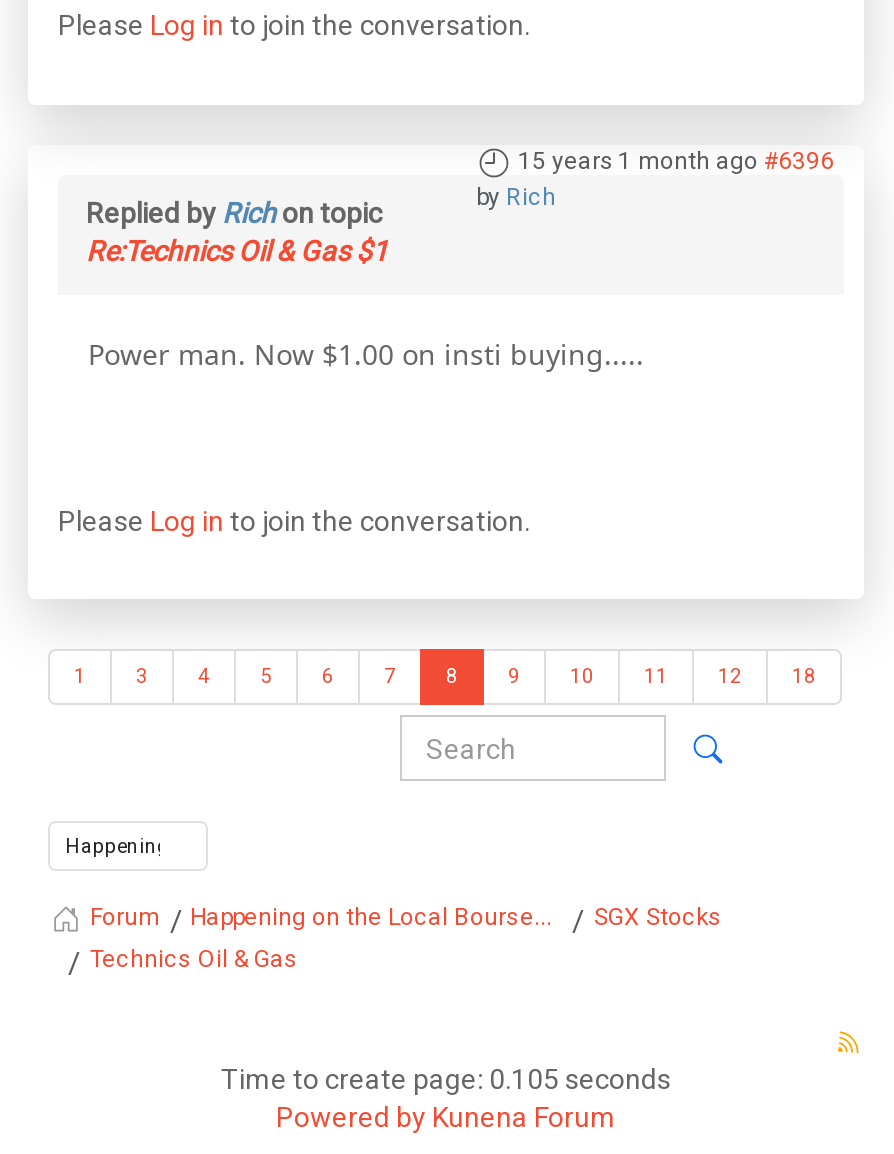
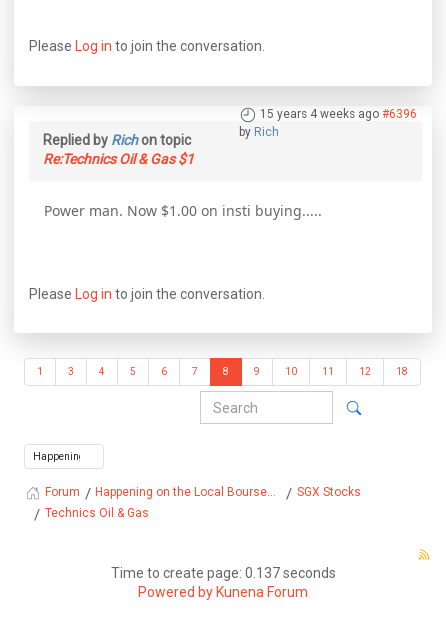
[518,146,834,174] 15 years 1 month ago #6396 -> [260,107,417,121] 15 years 4 weeks ago #6396
[221,1062,671,1094] Time to create page: 0.105 seconds -> [110,565,335,581] Time to create page: 0.137 seconds

